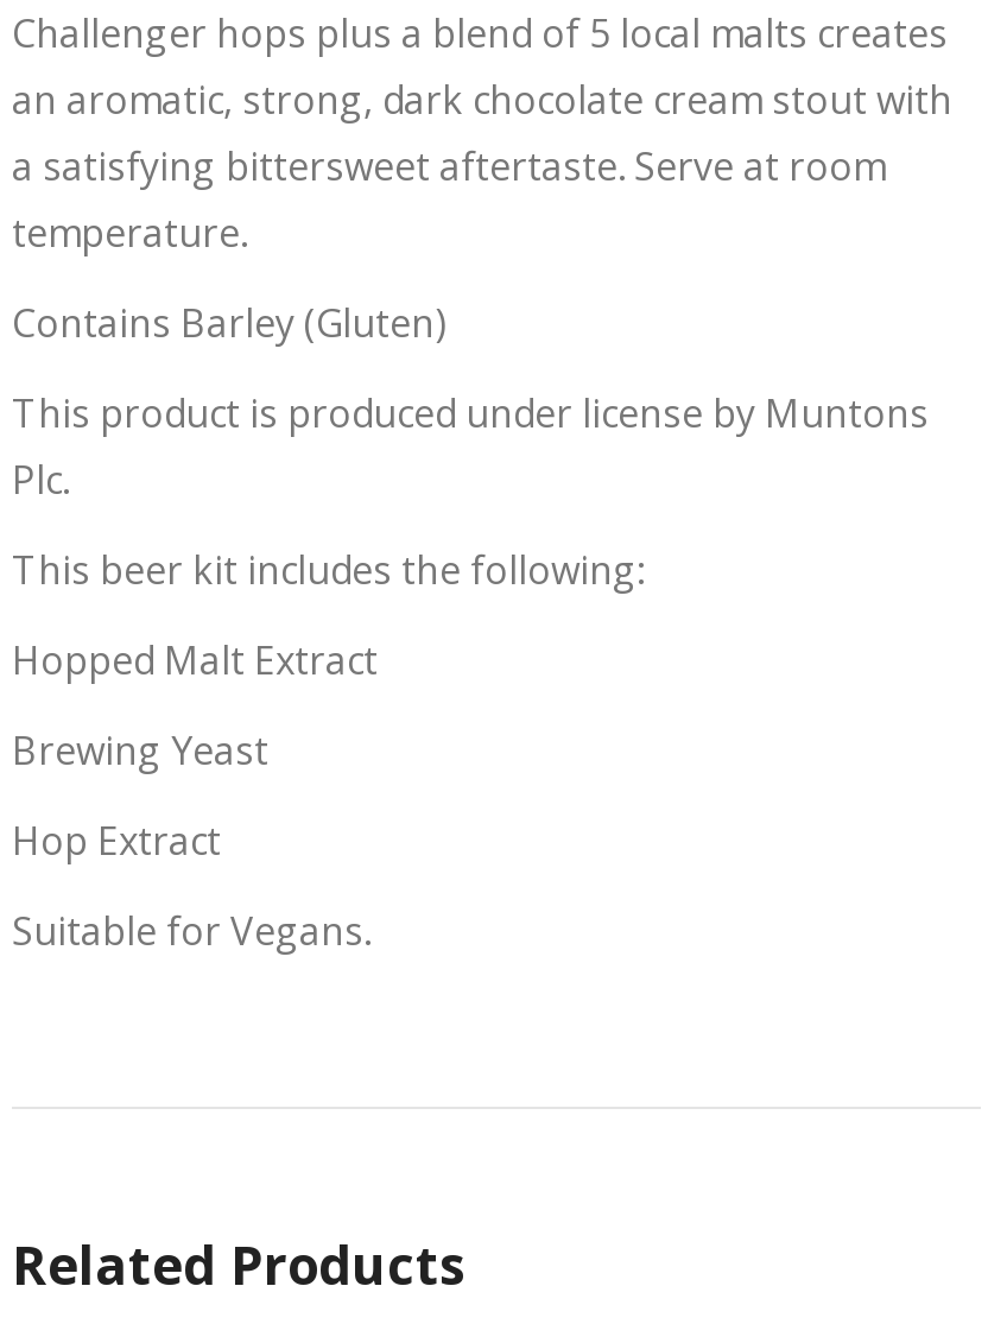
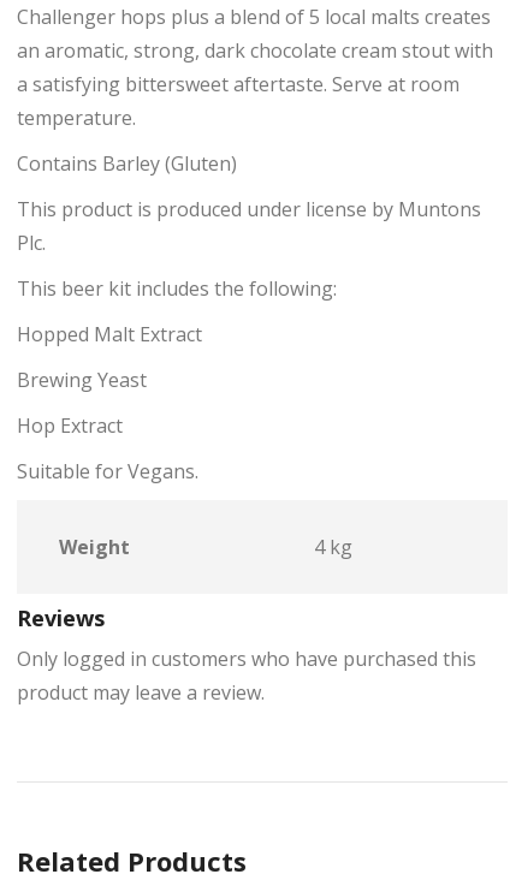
none -> [17,534,476,706] Weight | 4 kg | Reviews | Only logged in customers who have purchased this | product may leave a review.

